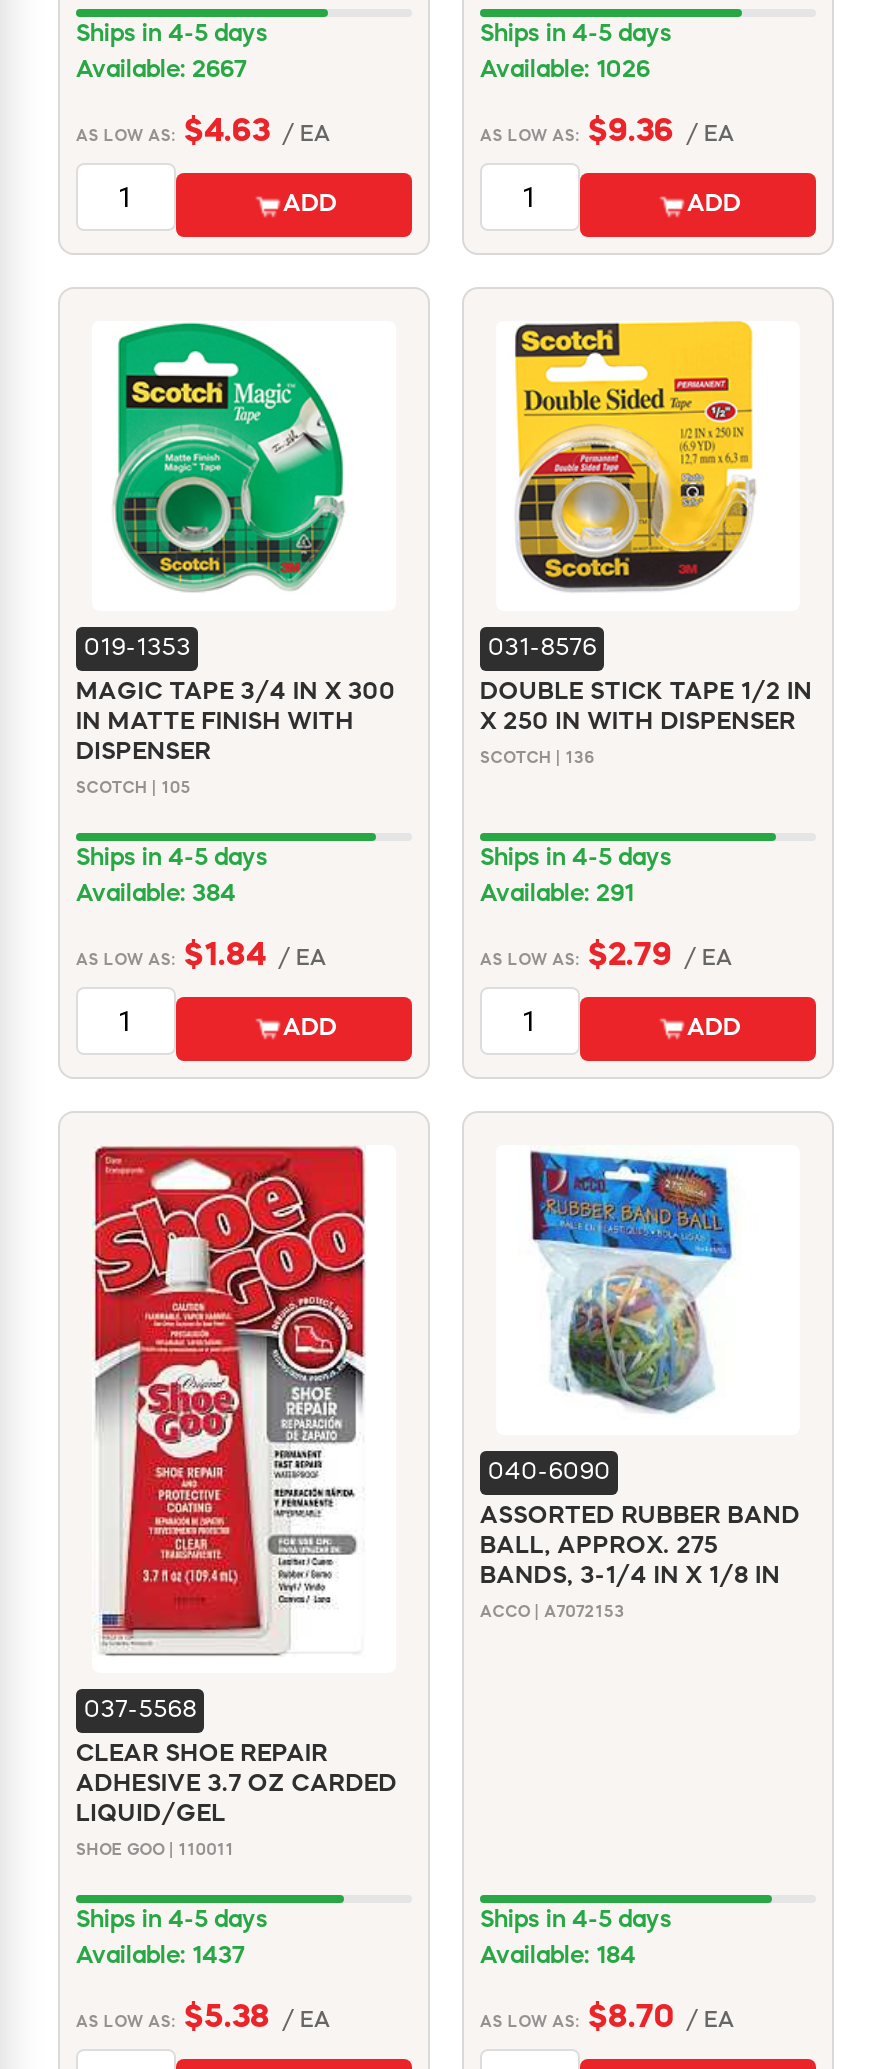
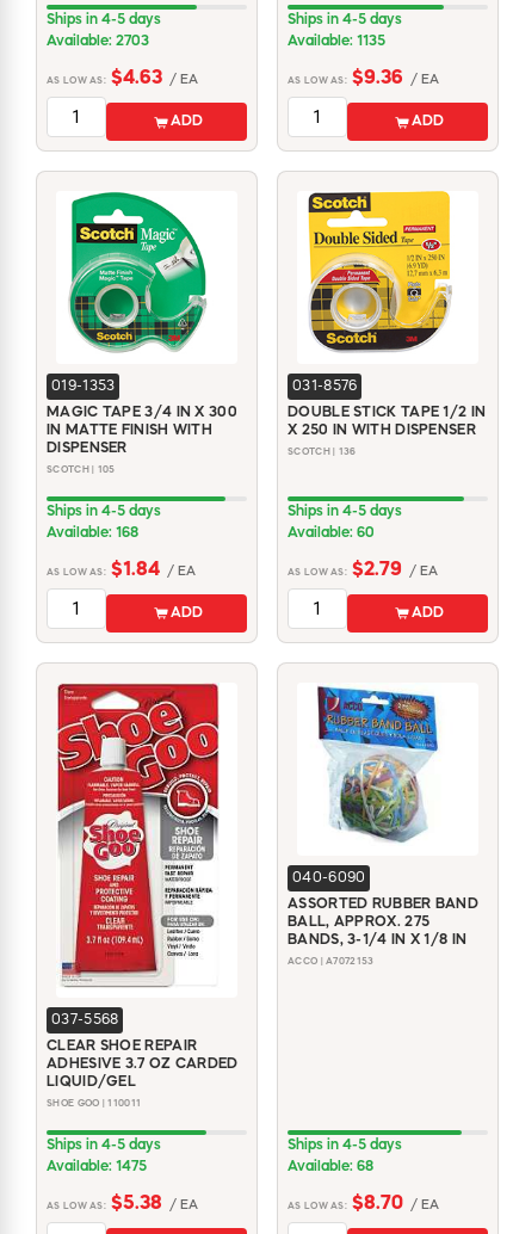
[76,59,246,83] Available: 2667 -> [47,35,149,49] Available: 2703
[480,59,650,83] Available: 1026 -> [288,35,385,49] Available: 1135
[76,883,236,907] Available: 384 -> [47,526,138,541] Available: 168
[480,883,634,907] Available: 291 -> [288,526,375,541] Available: 60
[76,1946,244,1970] Available: 1437 -> [47,1160,147,1175] Available: 1475
[480,1946,636,1970] Available: 184 -> [288,1160,373,1175] Available: 68

